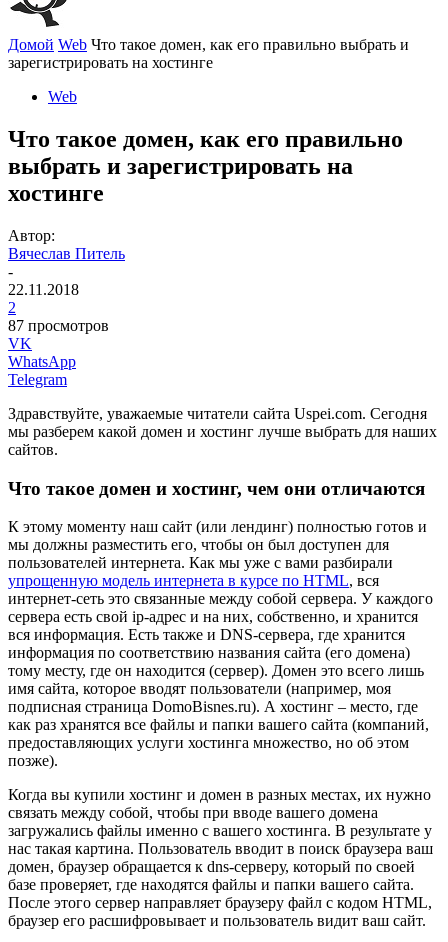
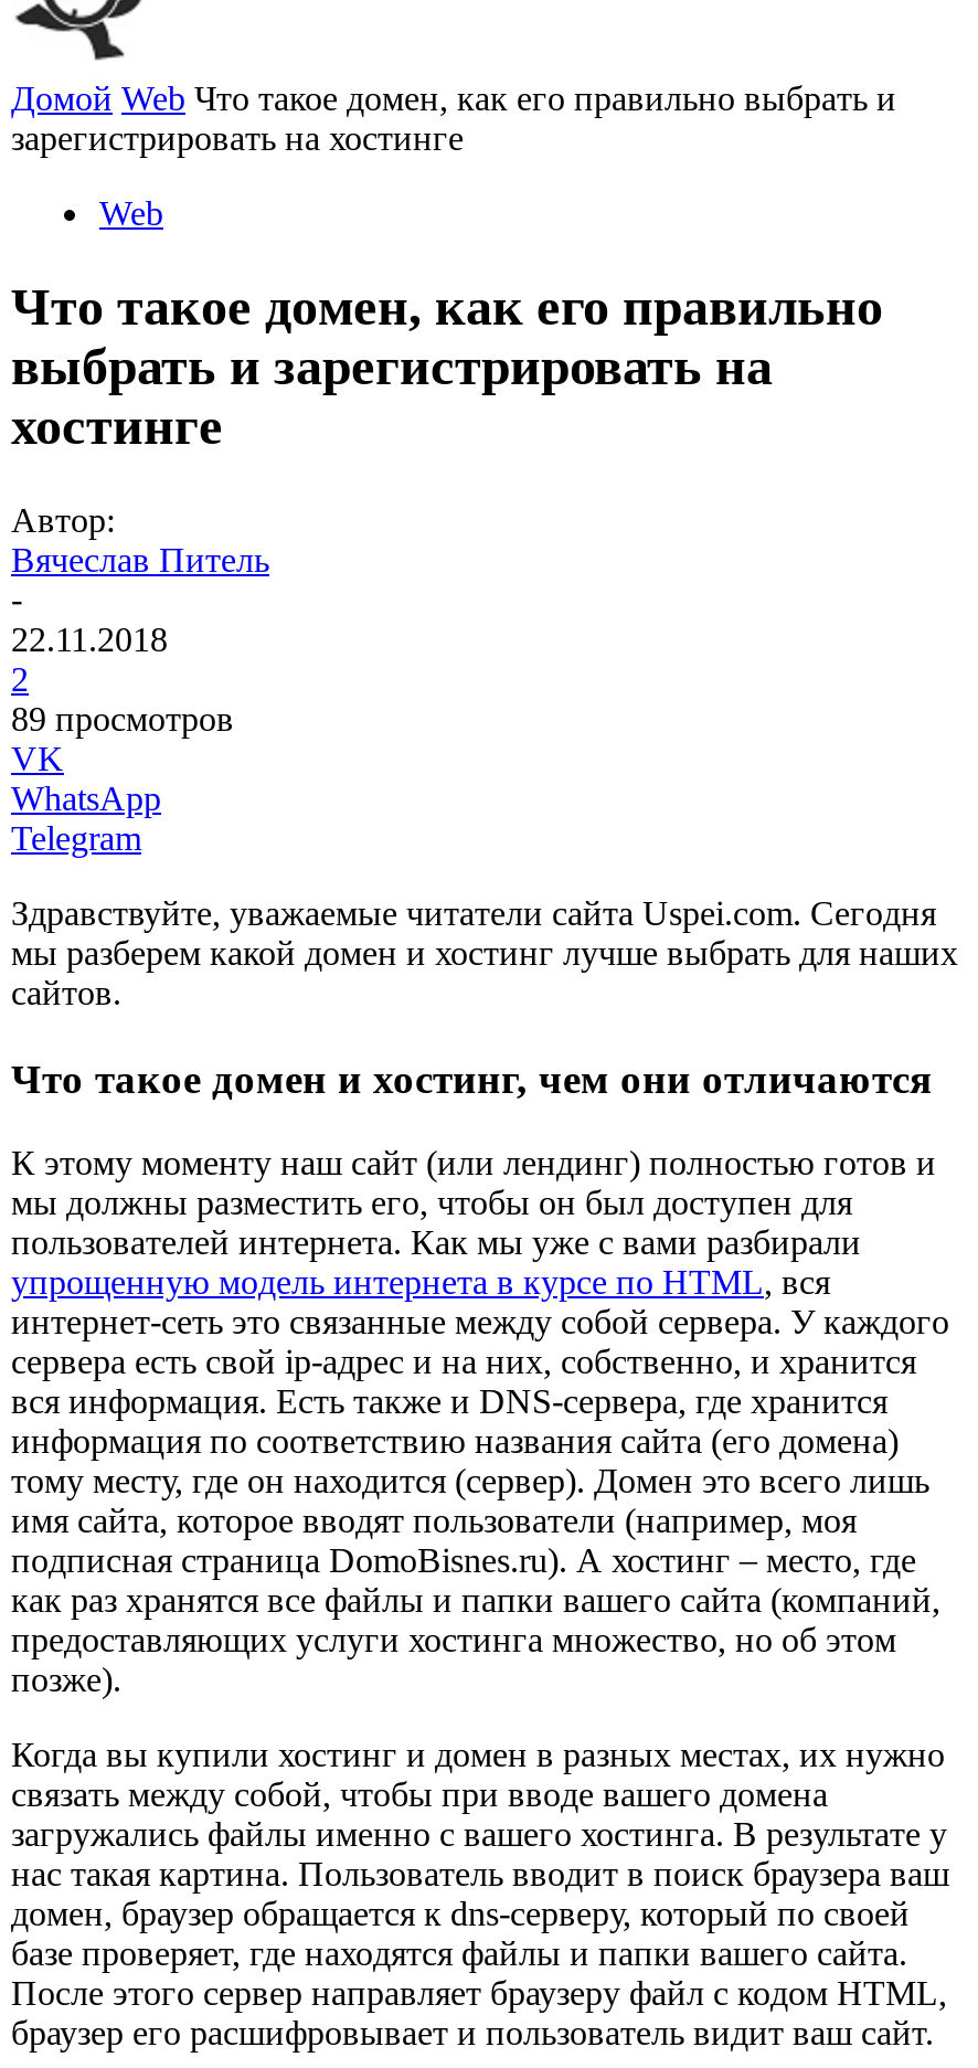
[8,317,109,334] 87 просмотров -> [11,700,234,737] 89 просмотров

